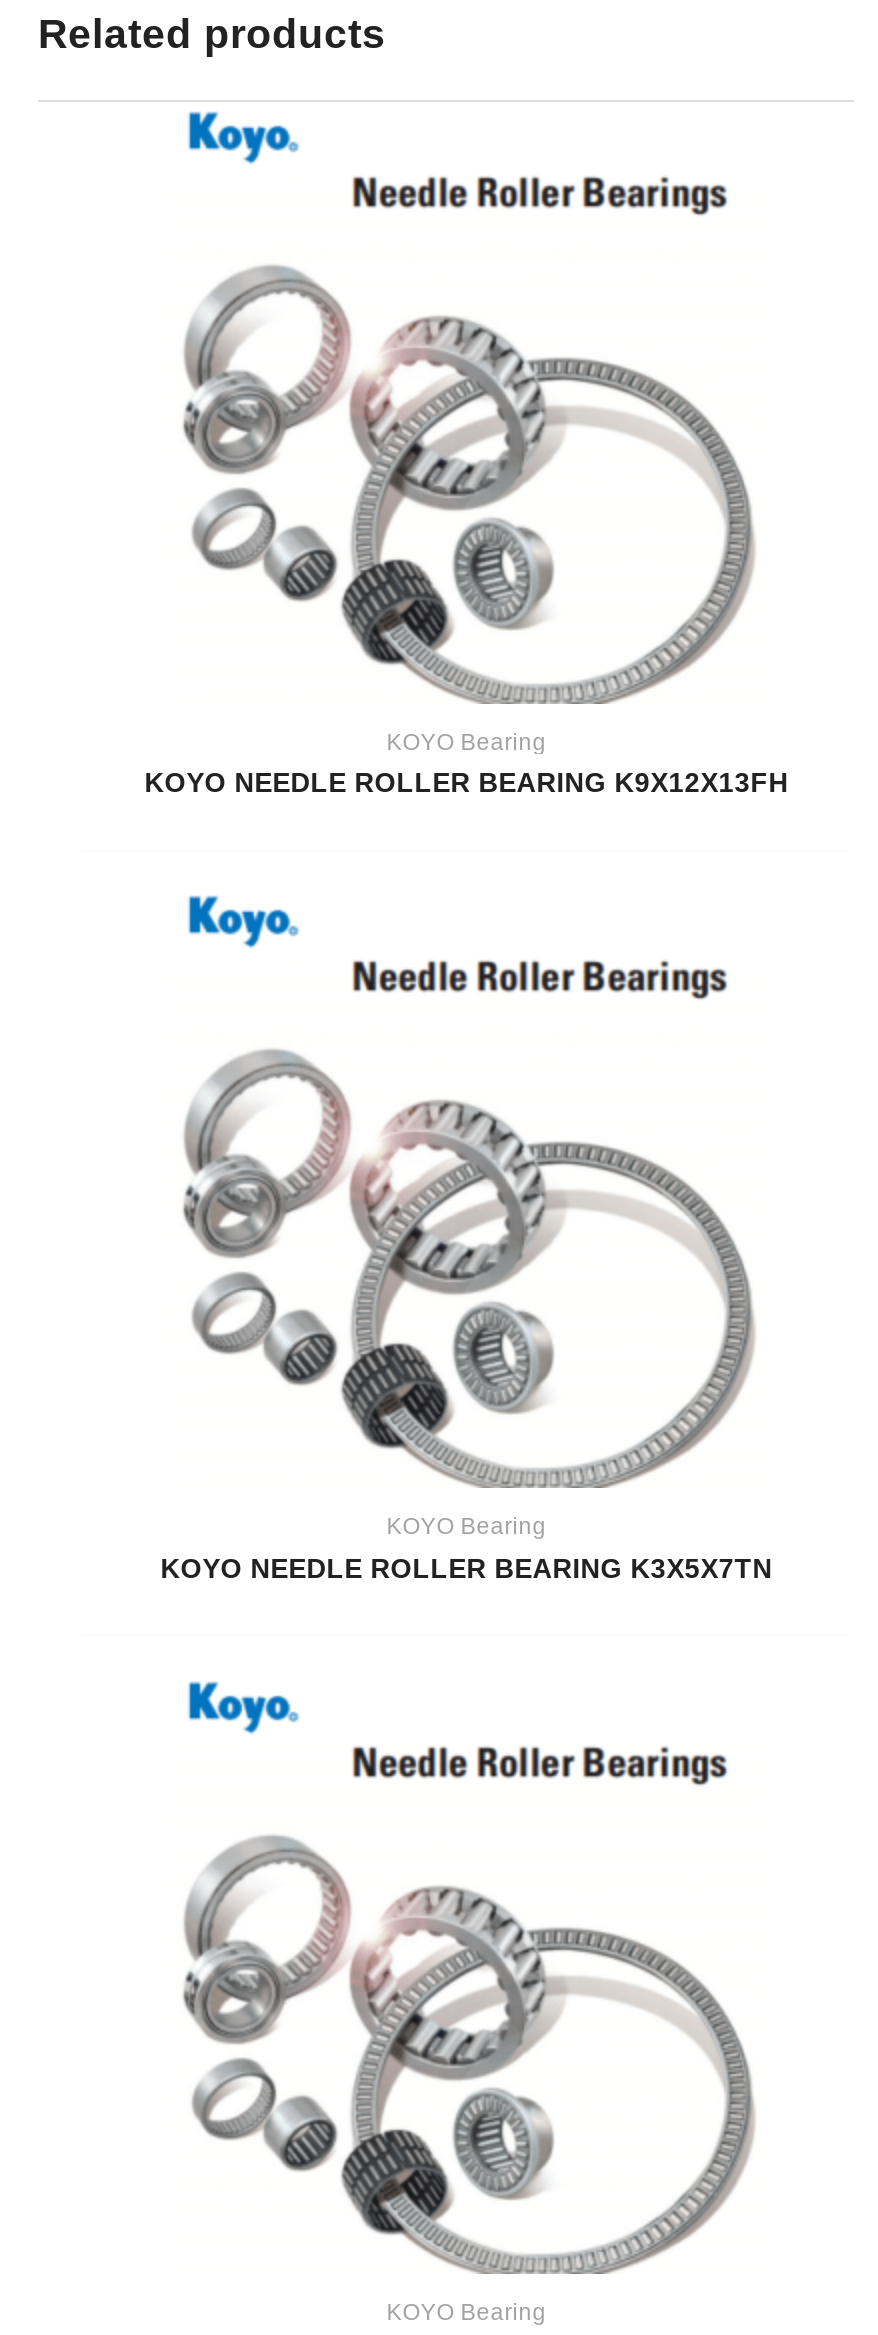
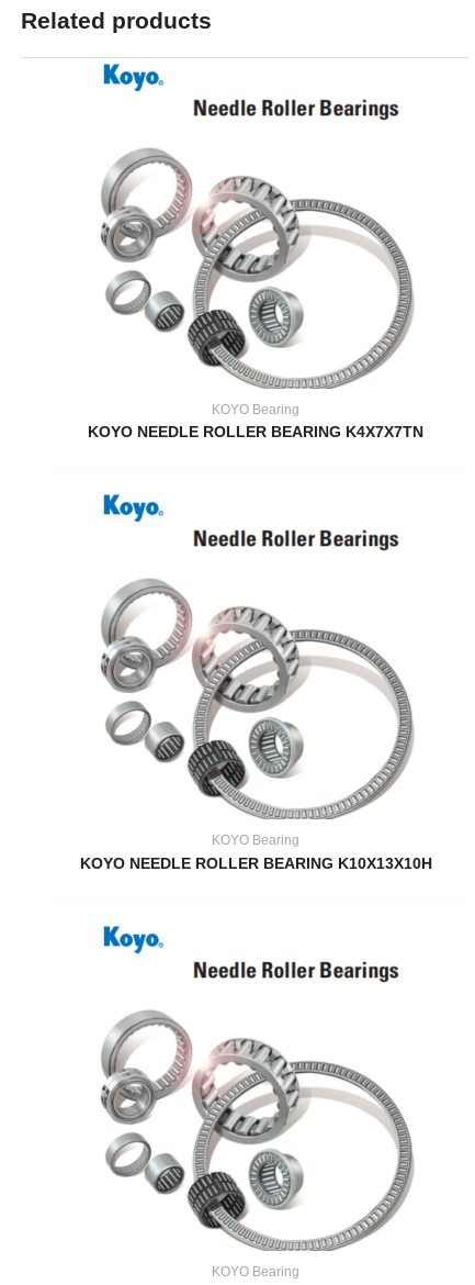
[144,769,788,799] KOYO NEEDLE ROLLER BEARING K9X12X13FH -> [88,424,424,441] KOYO NEEDLE ROLLER BEARING K4X7X7TN
[160,1554,772,1584] KOYO NEEDLE ROLLER BEARING K3X5X7TN -> [80,856,432,872] KOYO NEEDLE ROLLER BEARING K10X13X10H

